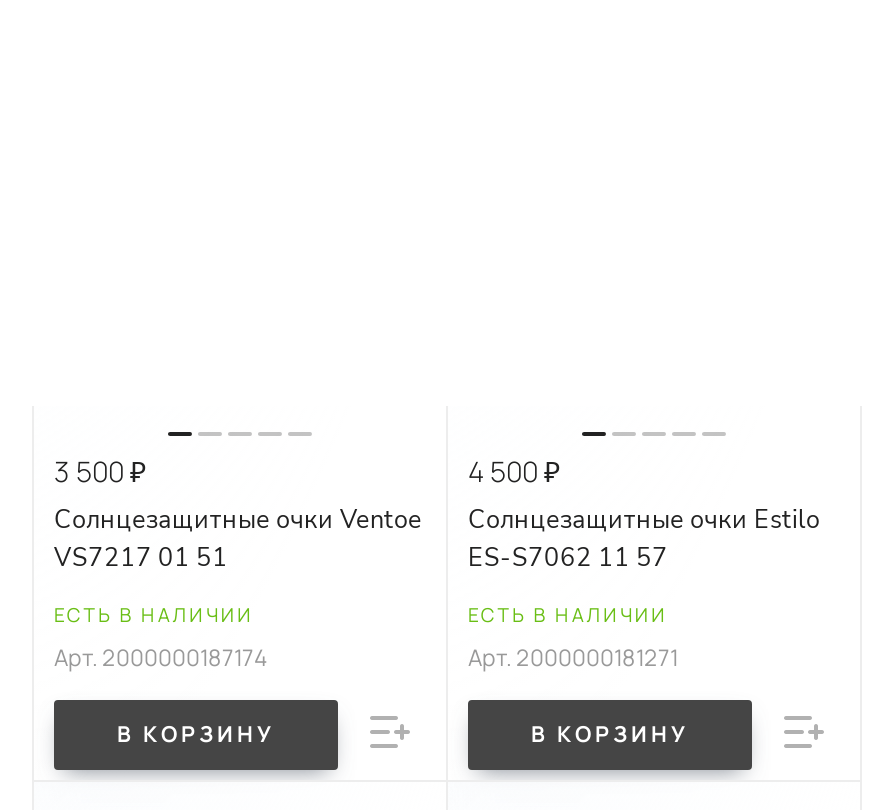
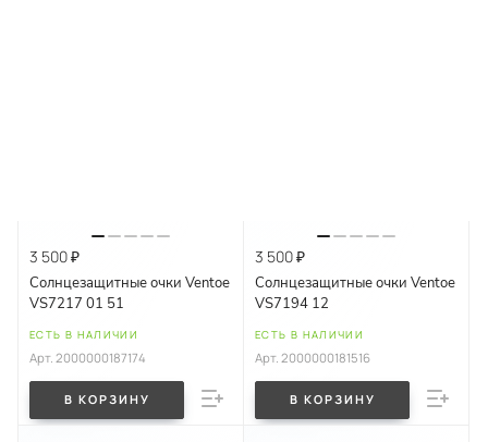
[468,451,820,573] 4 500 ₽ | Солнцезащитные очки Estilo | ES-S7062 11 57 -> [255,246,455,312] 3 500 ₽ | Солнцезащитные очки Ventoe | VS7194 12
[468,641,678,671] Арт. 2000000181271 -> [255,349,370,365] Арт. 2000000181516

